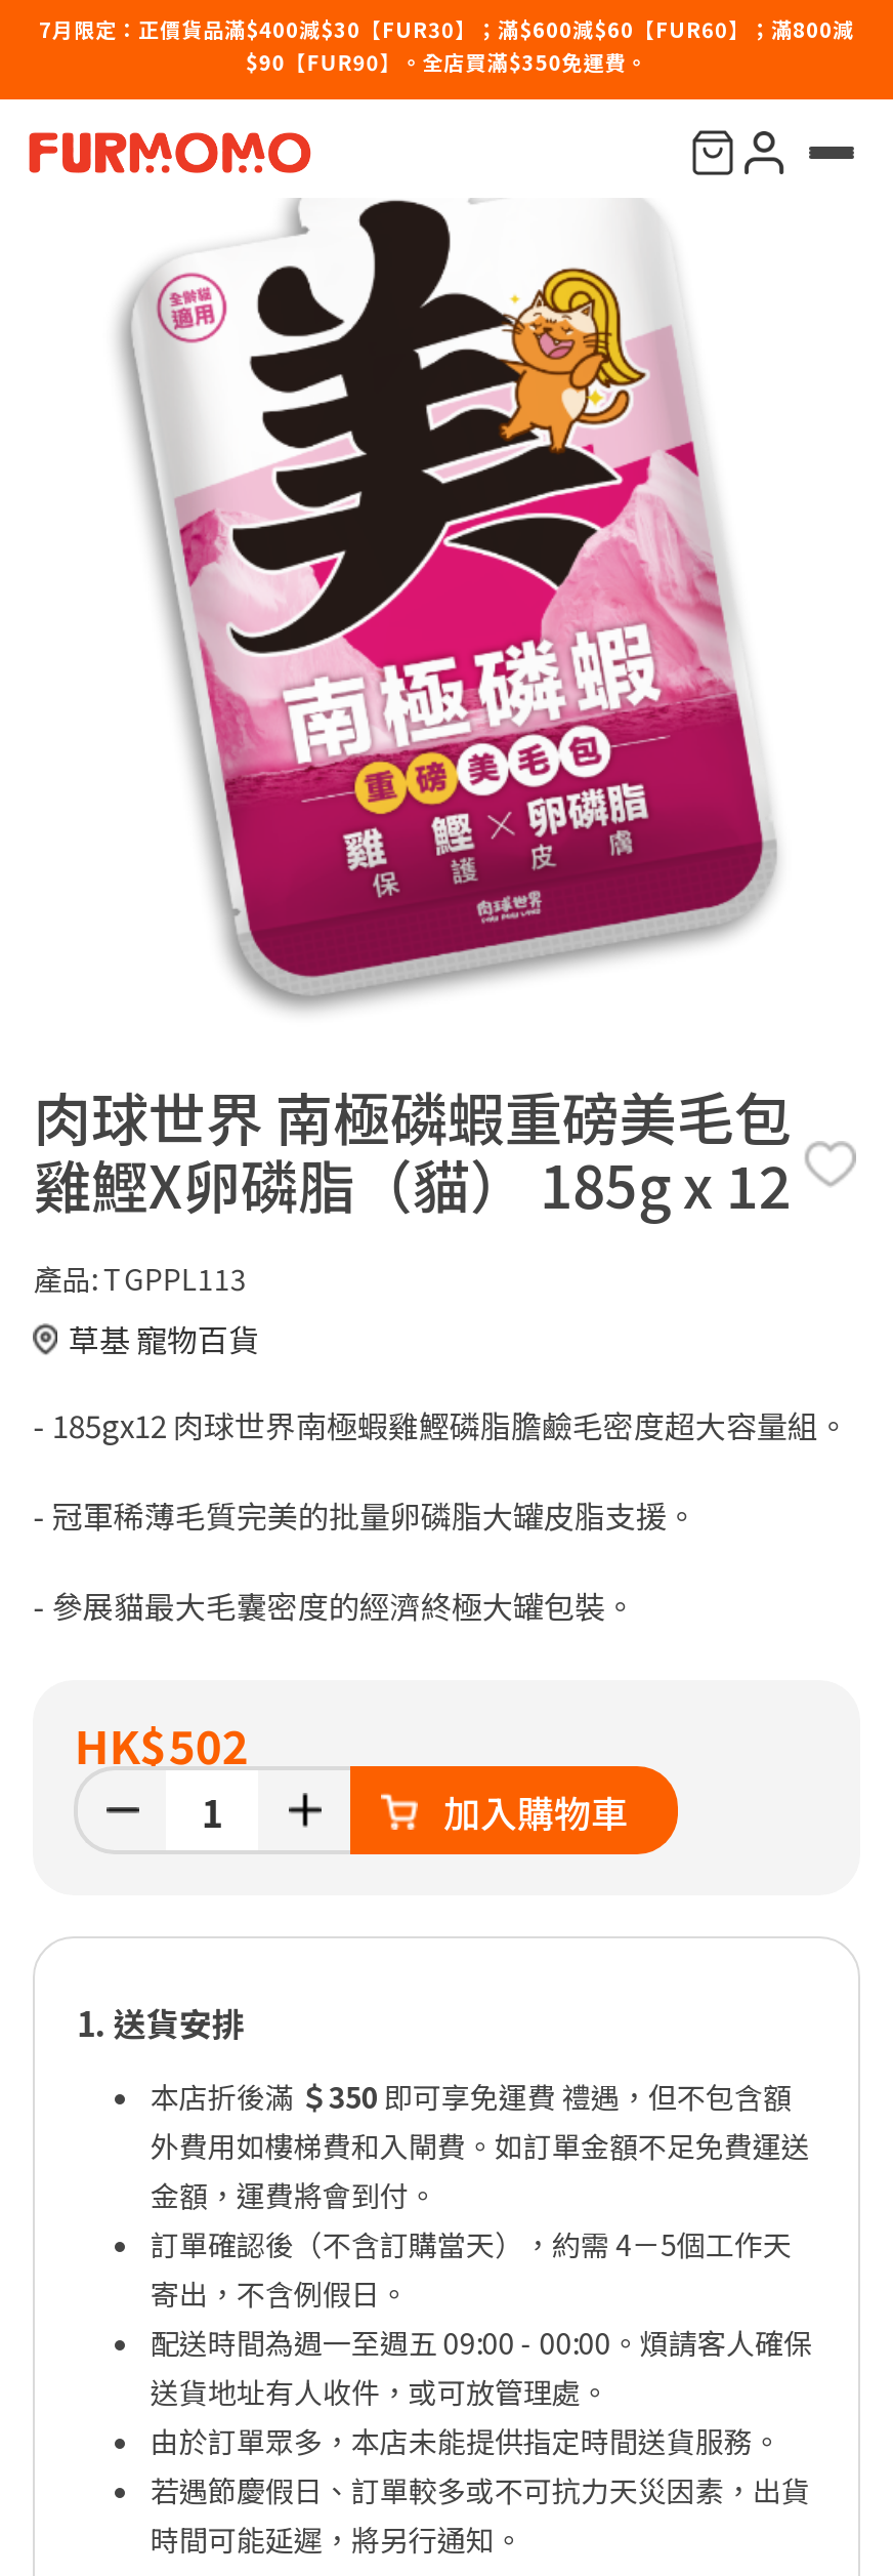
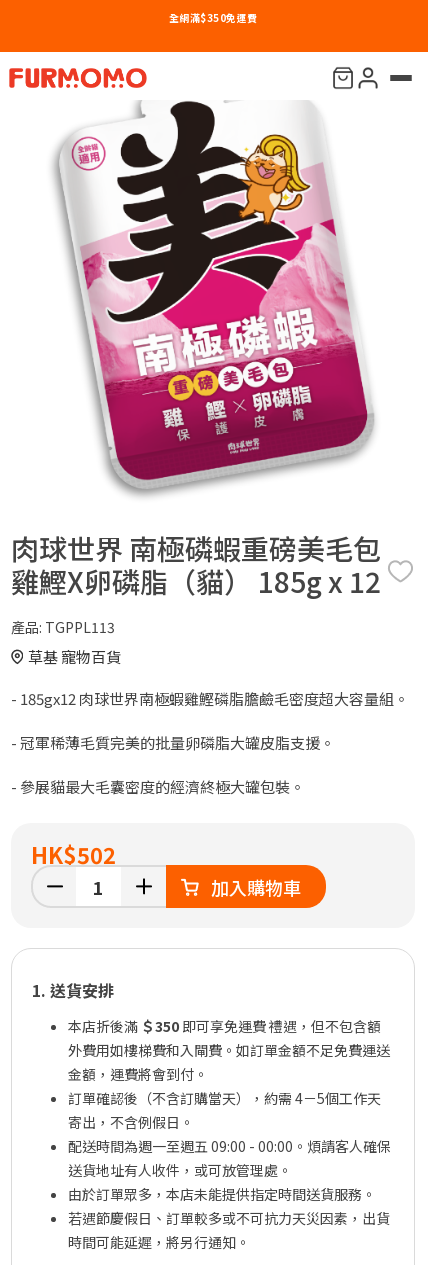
[39,13,854,77] 7月限定：正價貨品滿$400減$30【FUR30】；滿$600減$60【FUR60】；滿800減 | $90【FUR90】。全店買滿$350免運費。 -> [168,10,257,25] 全網滿$350免運費

